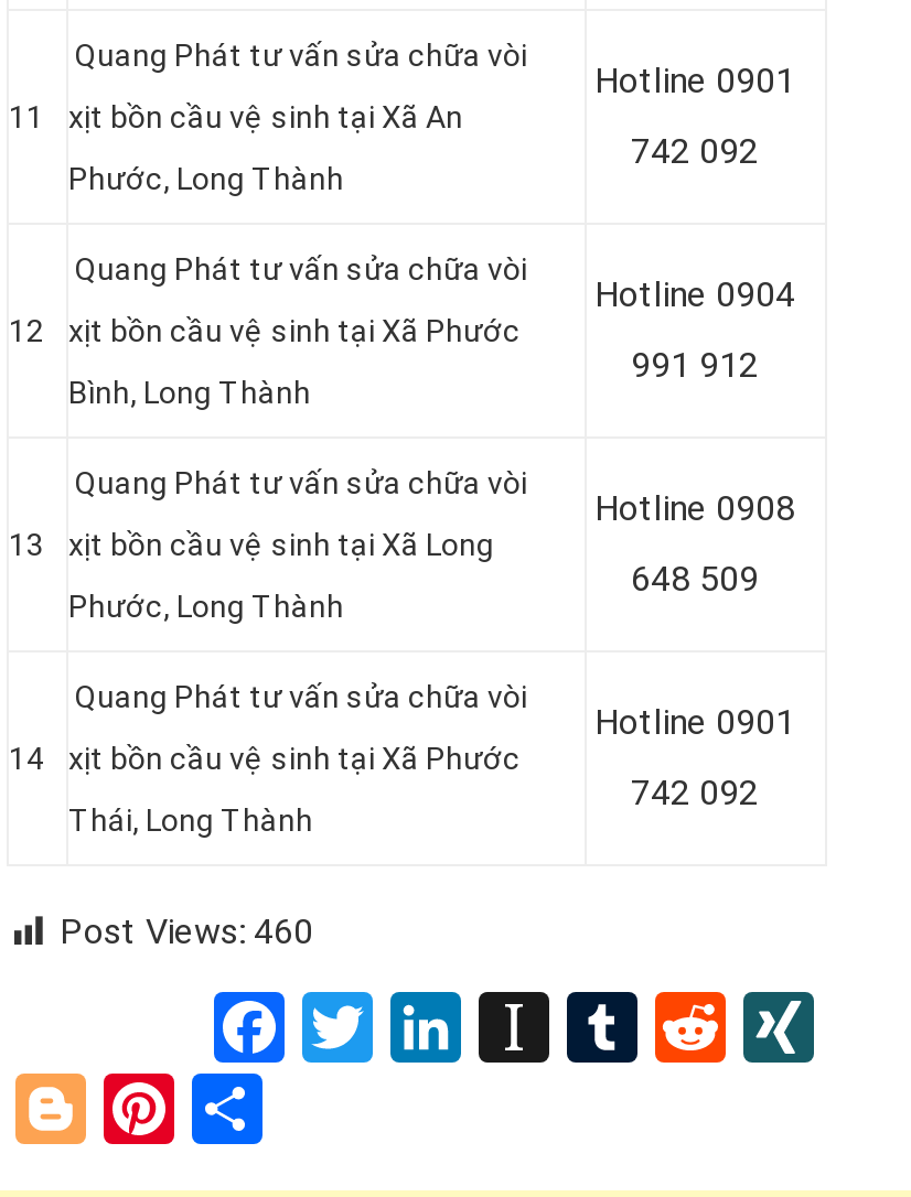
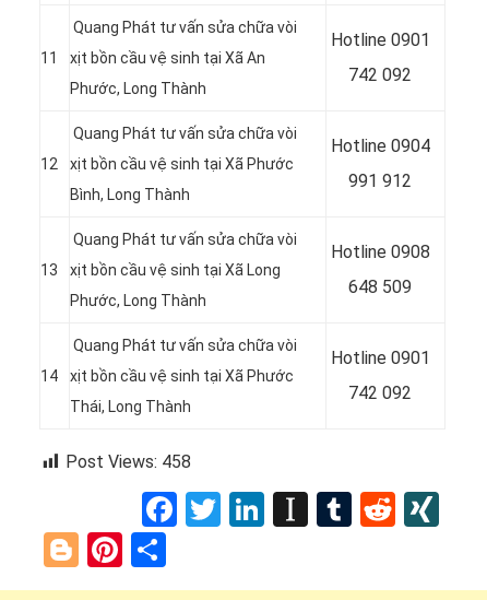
[60,911,313,953] Post Views: 460 -> [66,452,191,473] Post Views: 458

